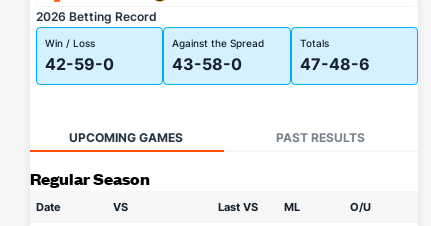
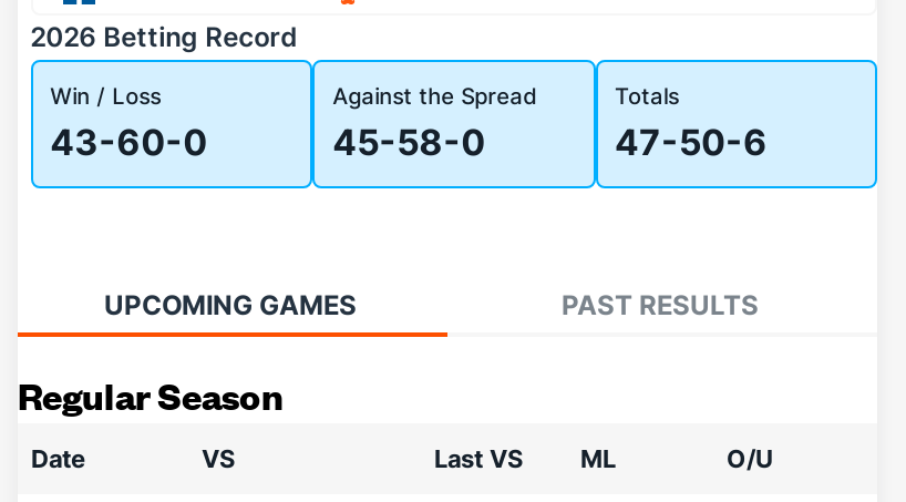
[45,53,114,73] 42-59-0 -> [50,119,207,163] 43-60-0
[172,53,242,73] 43-58-0 -> [332,119,485,163] 45-58-0
[299,53,369,73] 47-48-6 -> [615,119,768,163] 47-50-6

